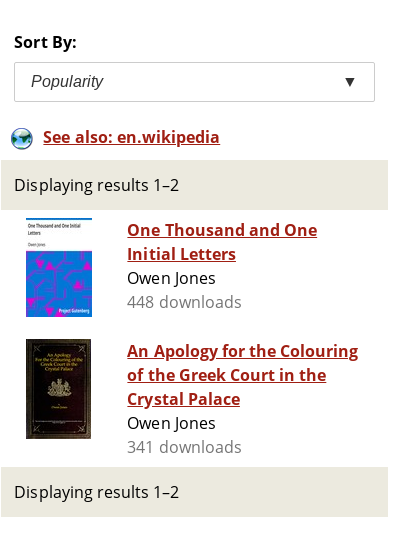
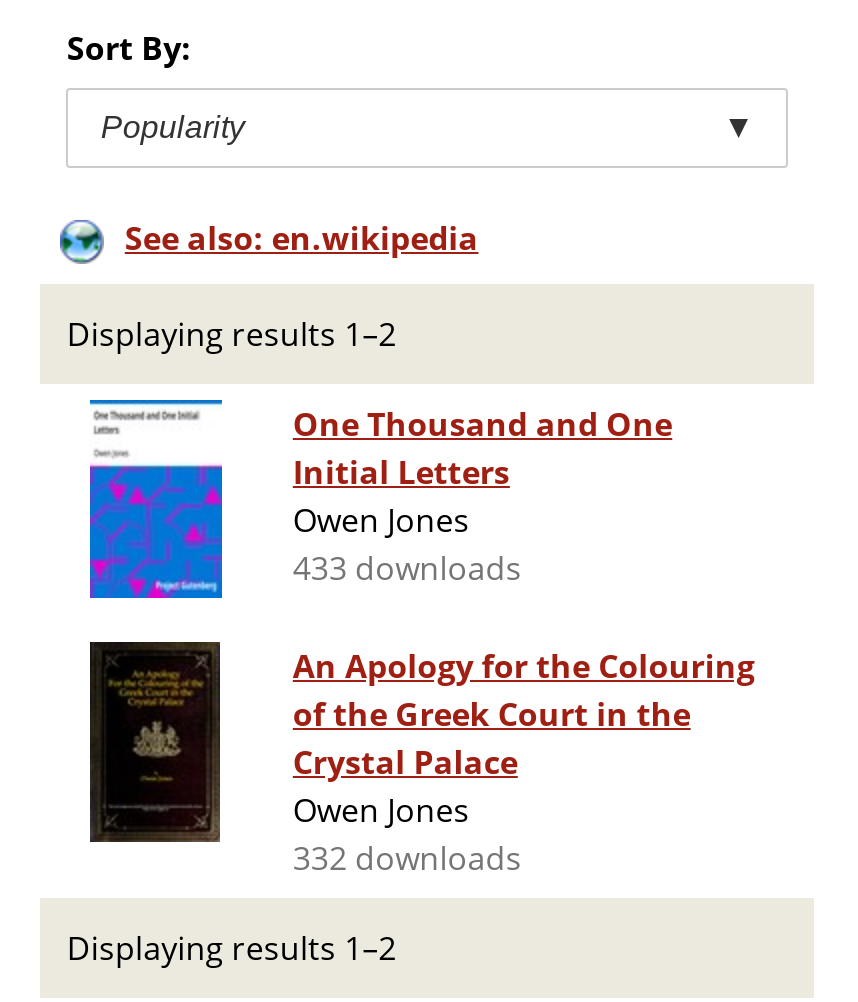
[127,291,242,313] 448 downloads -> [293,546,522,590] 433 downloads
[127,436,242,458] 341 downloads -> [293,836,522,880] 332 downloads

